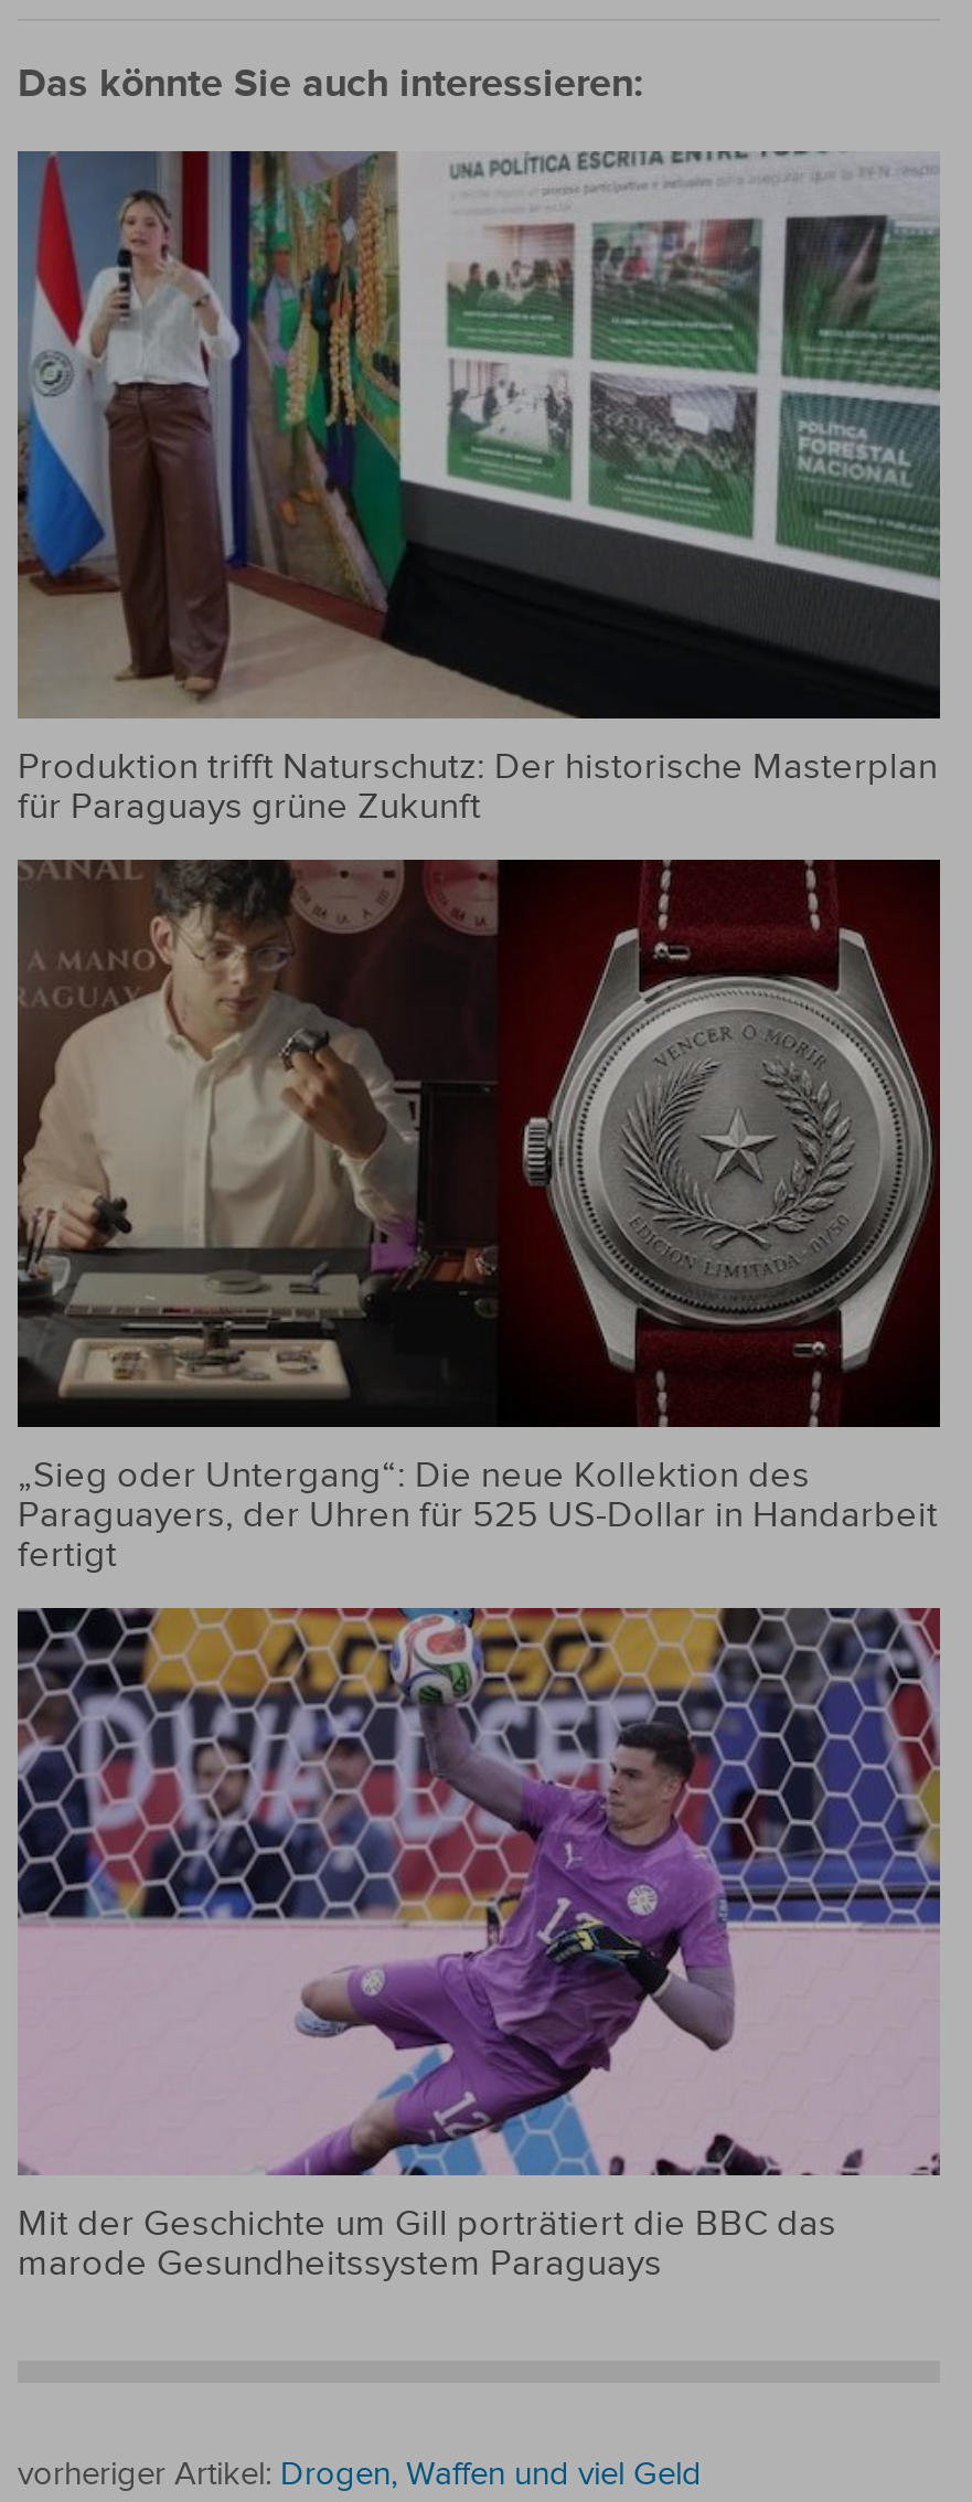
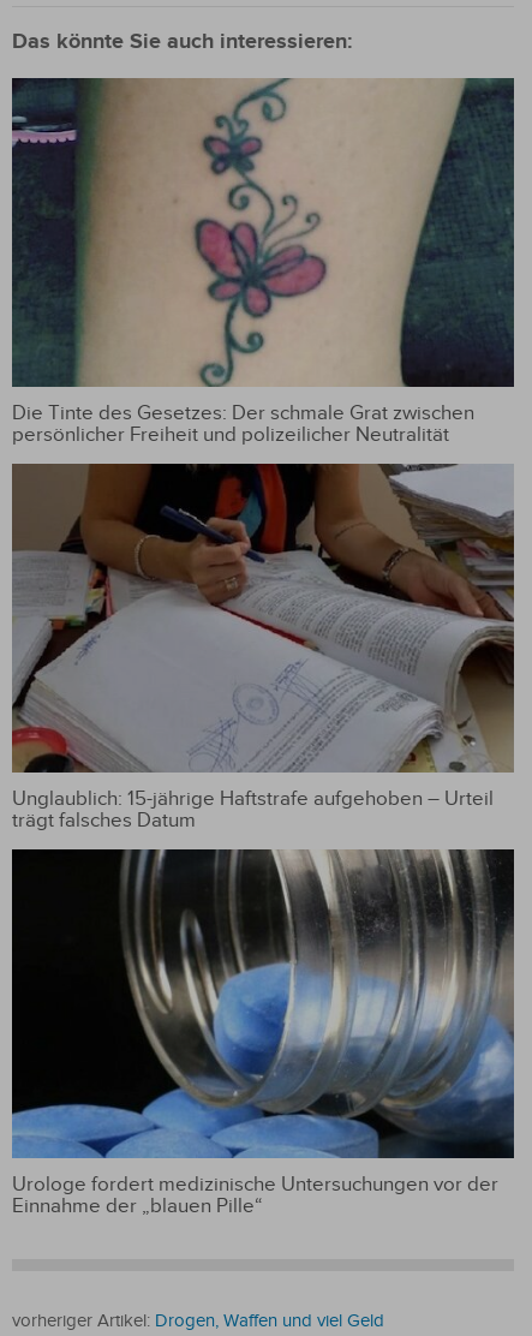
[15,149,940,830] [image] | Produktion trifft Naturschutz: Der historische Masterplan | für Paraguays grüne Zukunft -> [11,77,515,447] [image] | Die Tinte des Gesetzes: Der schmale Grat zwischen | persönlicher Freiheit und polizeilicher Neutralität
[15,858,942,1578] [image] | „Sieg oder Untergang“: Die neue Kollektion des | Paraguayers, der Uhren für 525 US-Dollar in Handarbeit | fertigt -> [11,463,515,833] [image] | Unglaublich: 15-jährige Haftstrafe aufgehoben – Urteil | trägt falsches Datum
[15,1606,942,2286] [image] | Mit der Geschichte um Gill porträtiert die BBC das | marode Gesundheitssystem Paraguays -> [11,848,515,1218] [image] | Urologe fordert medizinische Untersuchungen vor der | Einnahme der „blauen Pille“

